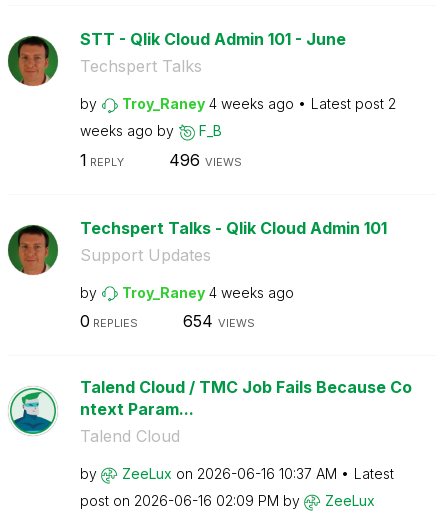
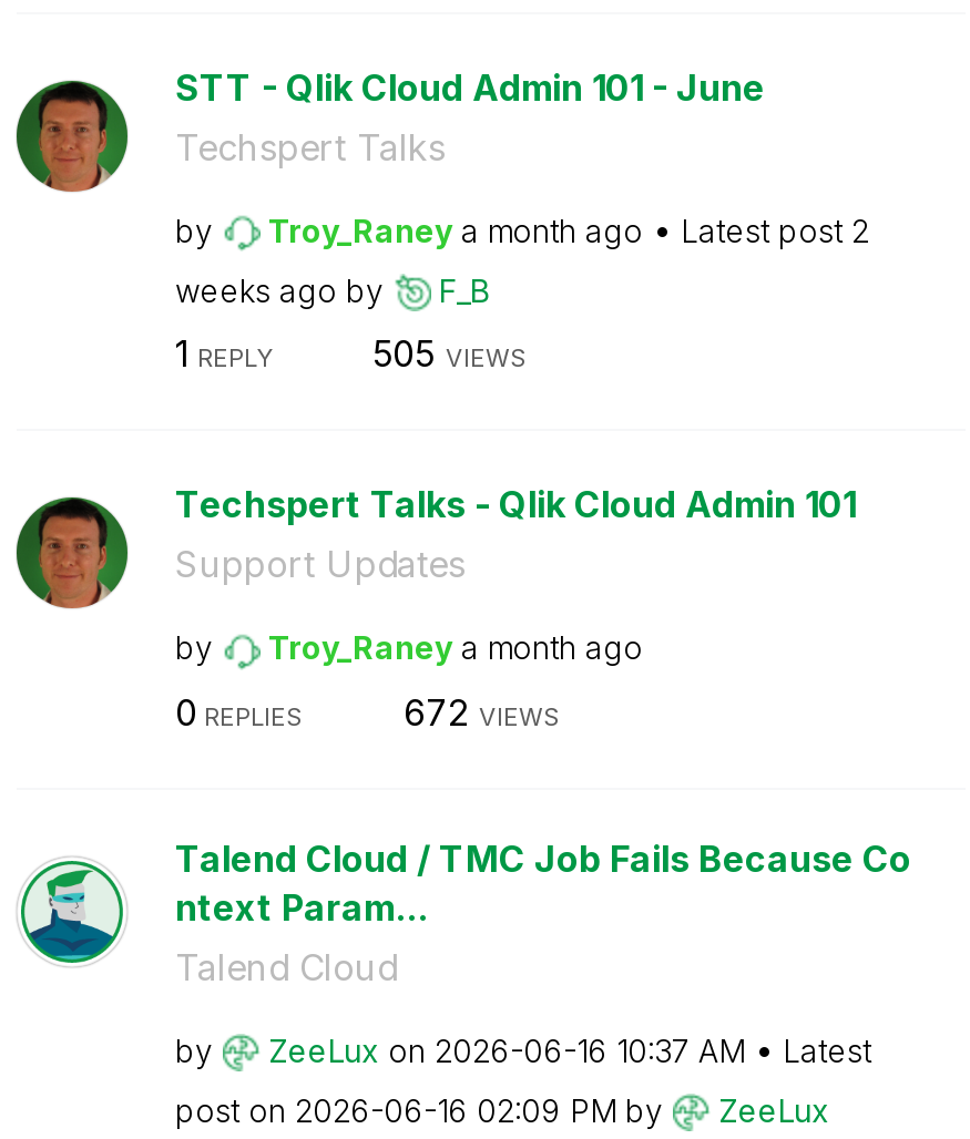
[121,95,297,112] Troy_Raney 4 weeks ago -> [268,211,652,248] Troy_Raney a month ago
[168,149,241,169] 496 VIEWS -> [372,331,528,376] 505 VIEWS
[121,283,293,300] Troy_Raney 4 weeks ago -> [268,628,643,666] Troy_Raney a month ago
[182,311,254,331] 654 VIEWS -> [404,689,561,733] 672 VIEWS

